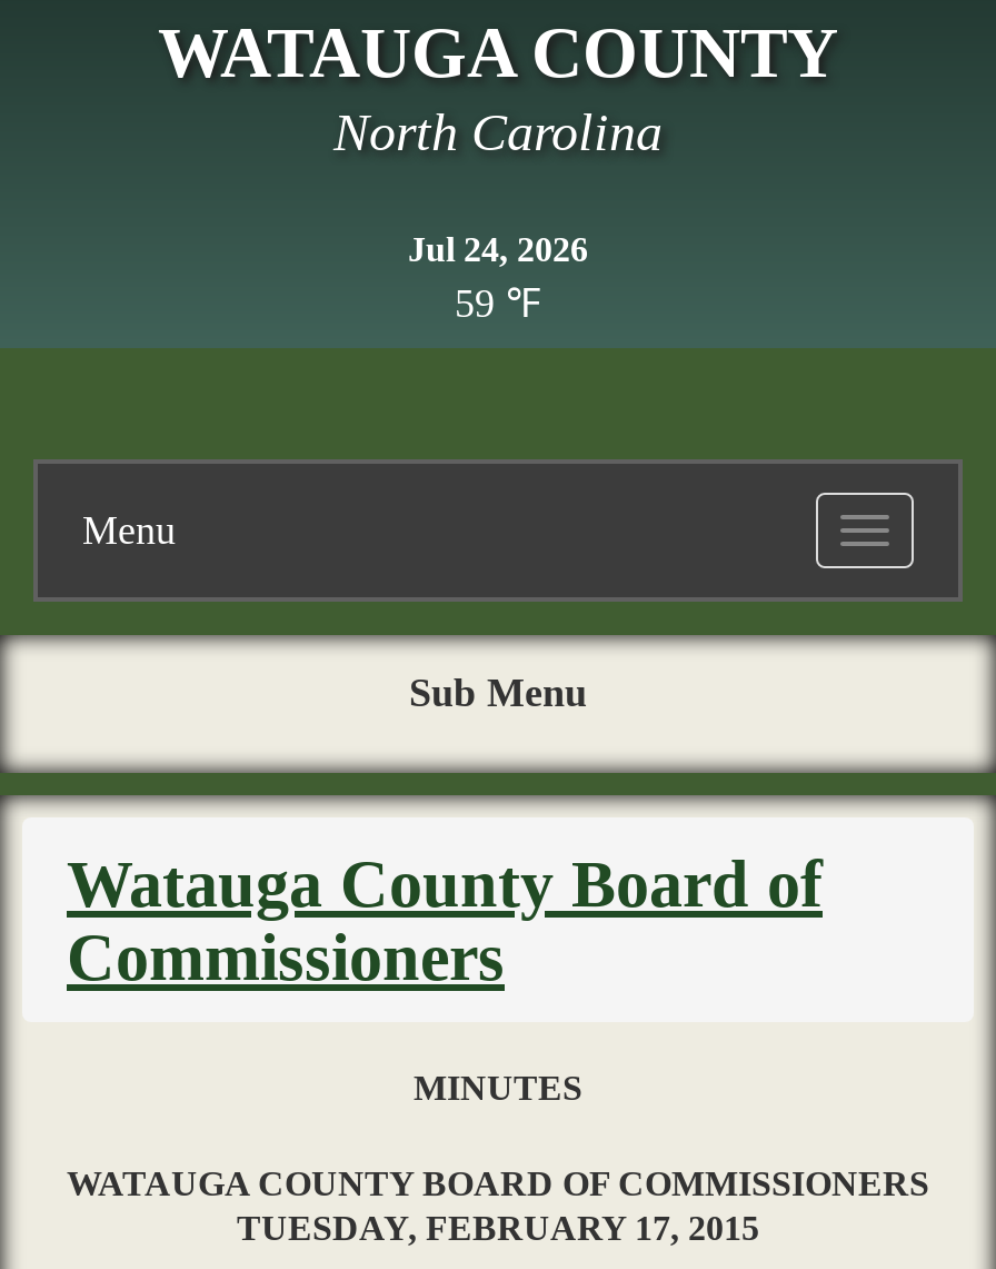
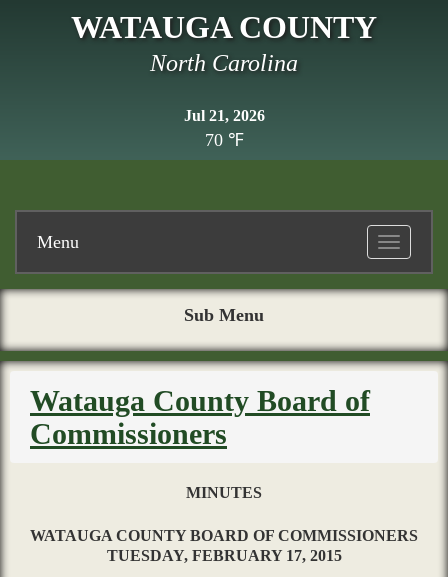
[408,230,588,268] Jul 24, 2026 -> [183,107,264,124] Jul 21, 2026
[455,281,541,326] 59 ℉ -> [204,130,243,150] 70 ℉

